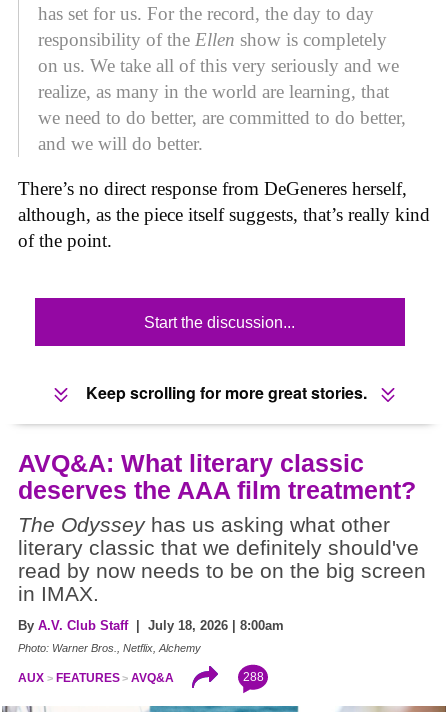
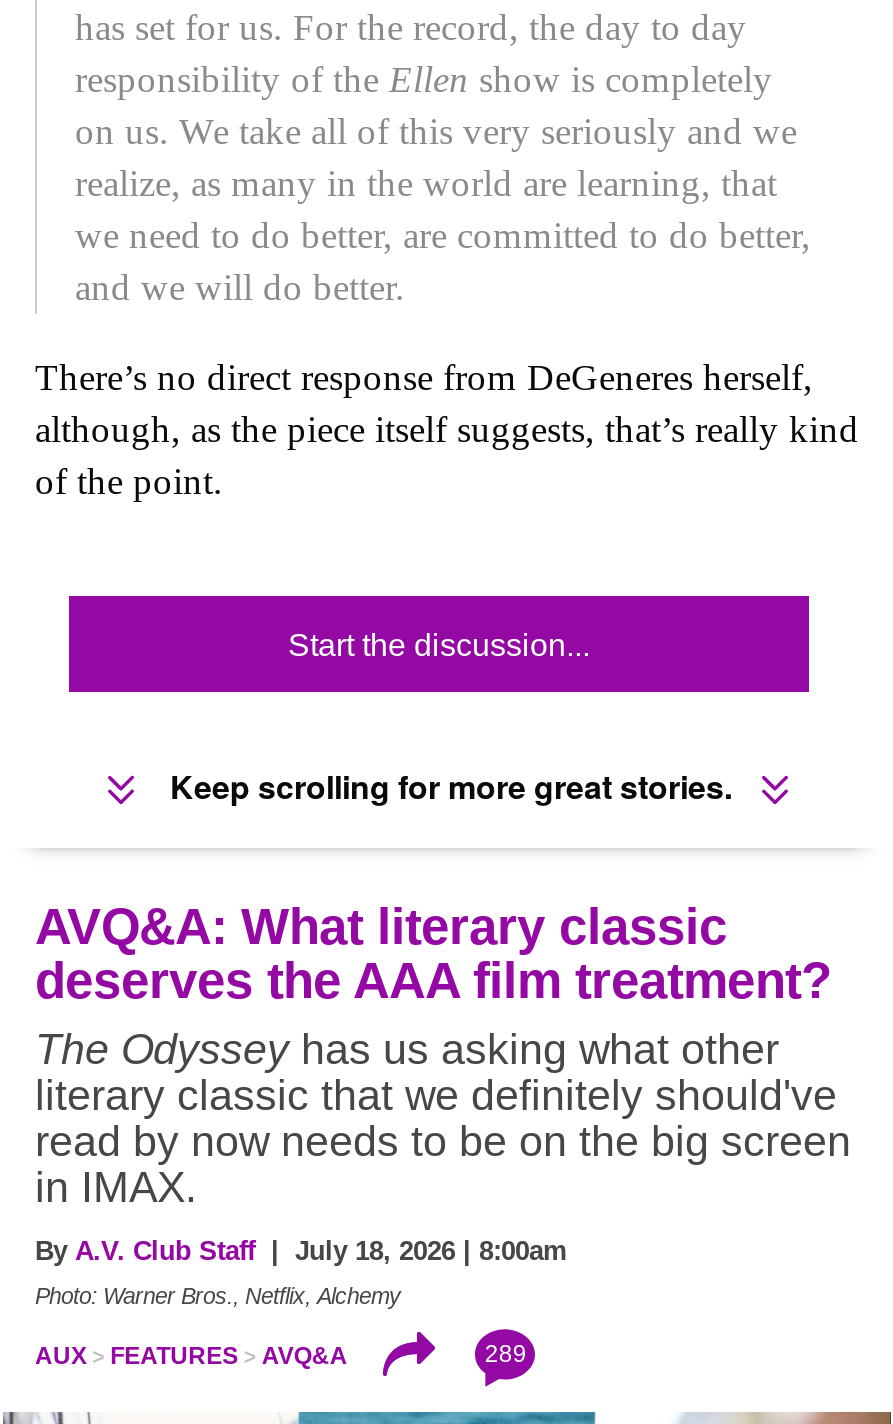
[243,670,264,684] 288 -> [485,1341,527,1369] 289

